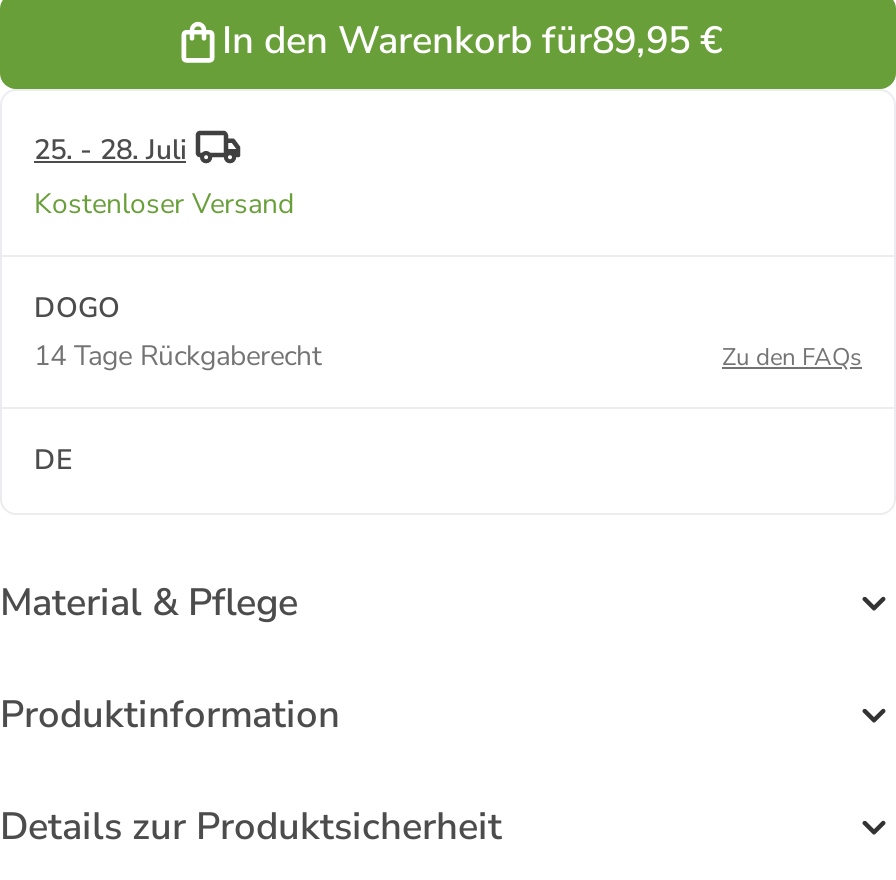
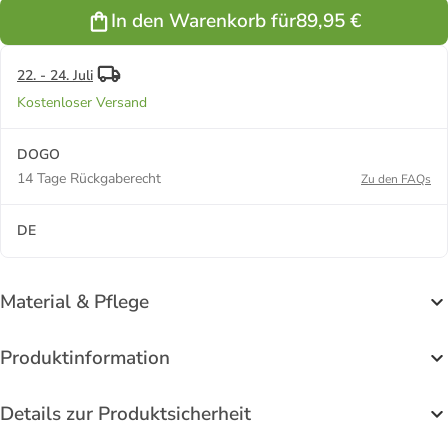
[34,132,186,170] 25. - 28. Juli -> [17,66,93,85] 22. - 24. Juli

